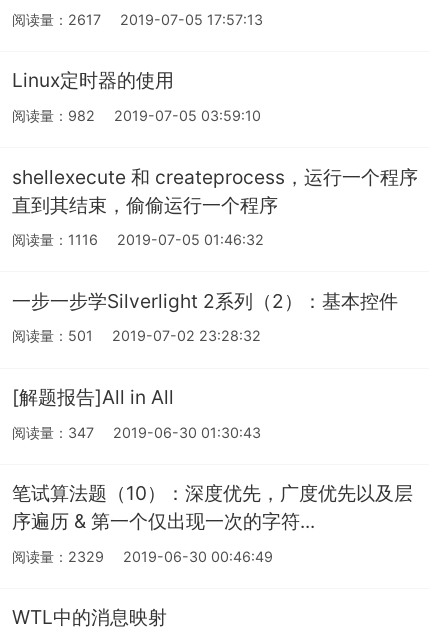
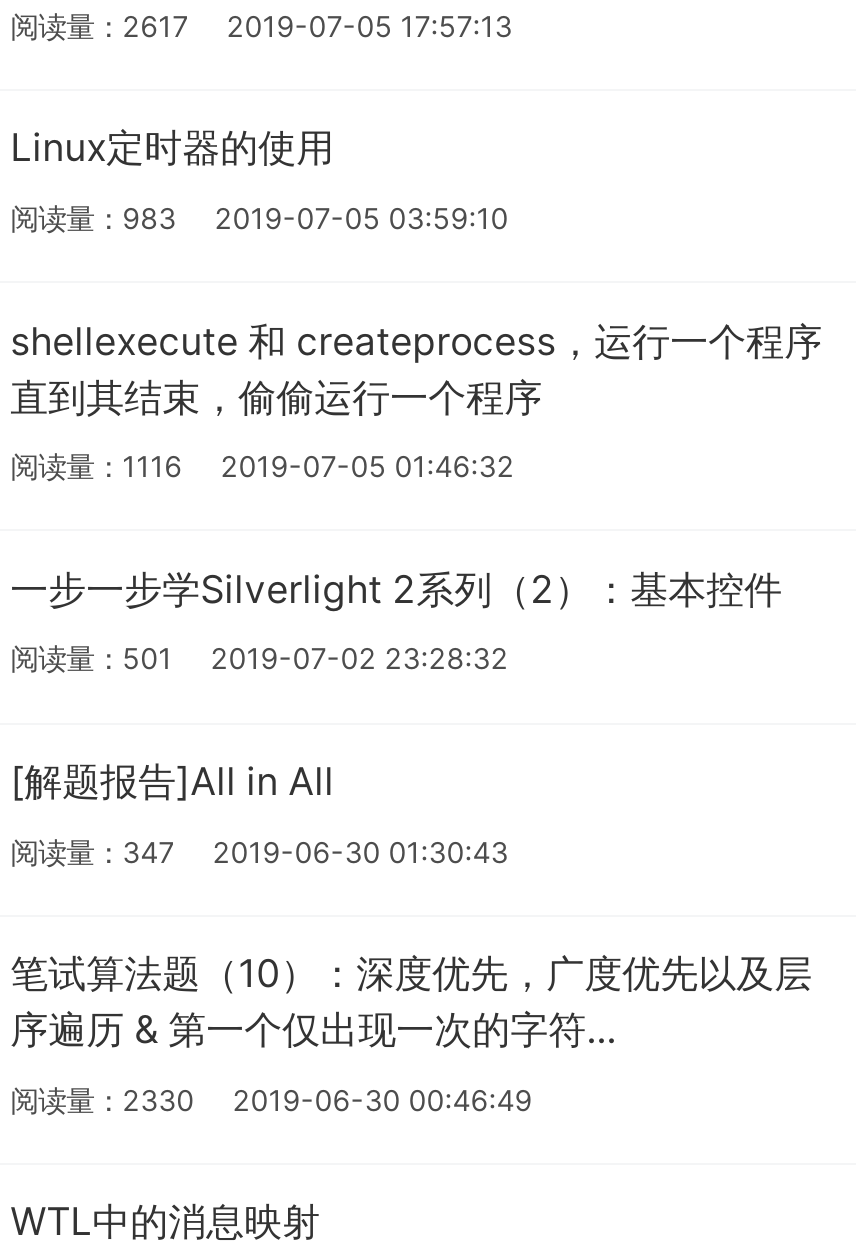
[12,107,261,124] 阅读量：982 2019-07-05 03:59:10 -> [10,201,508,235] 阅读量：983 2019-07-05 03:59:10
[12,548,273,565] 阅读量：2329 2019-06-30 00:46:49 -> [10,1082,532,1116] 阅读量：2330 2019-06-30 00:46:49

